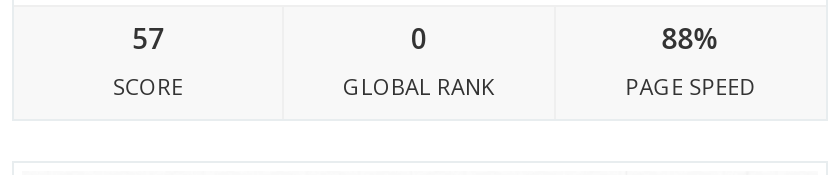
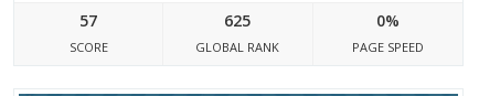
[411,19,427,57] 0 -> [225,10,251,31] 625
[662,19,720,57] 88% -> [376,10,399,31] 0%

